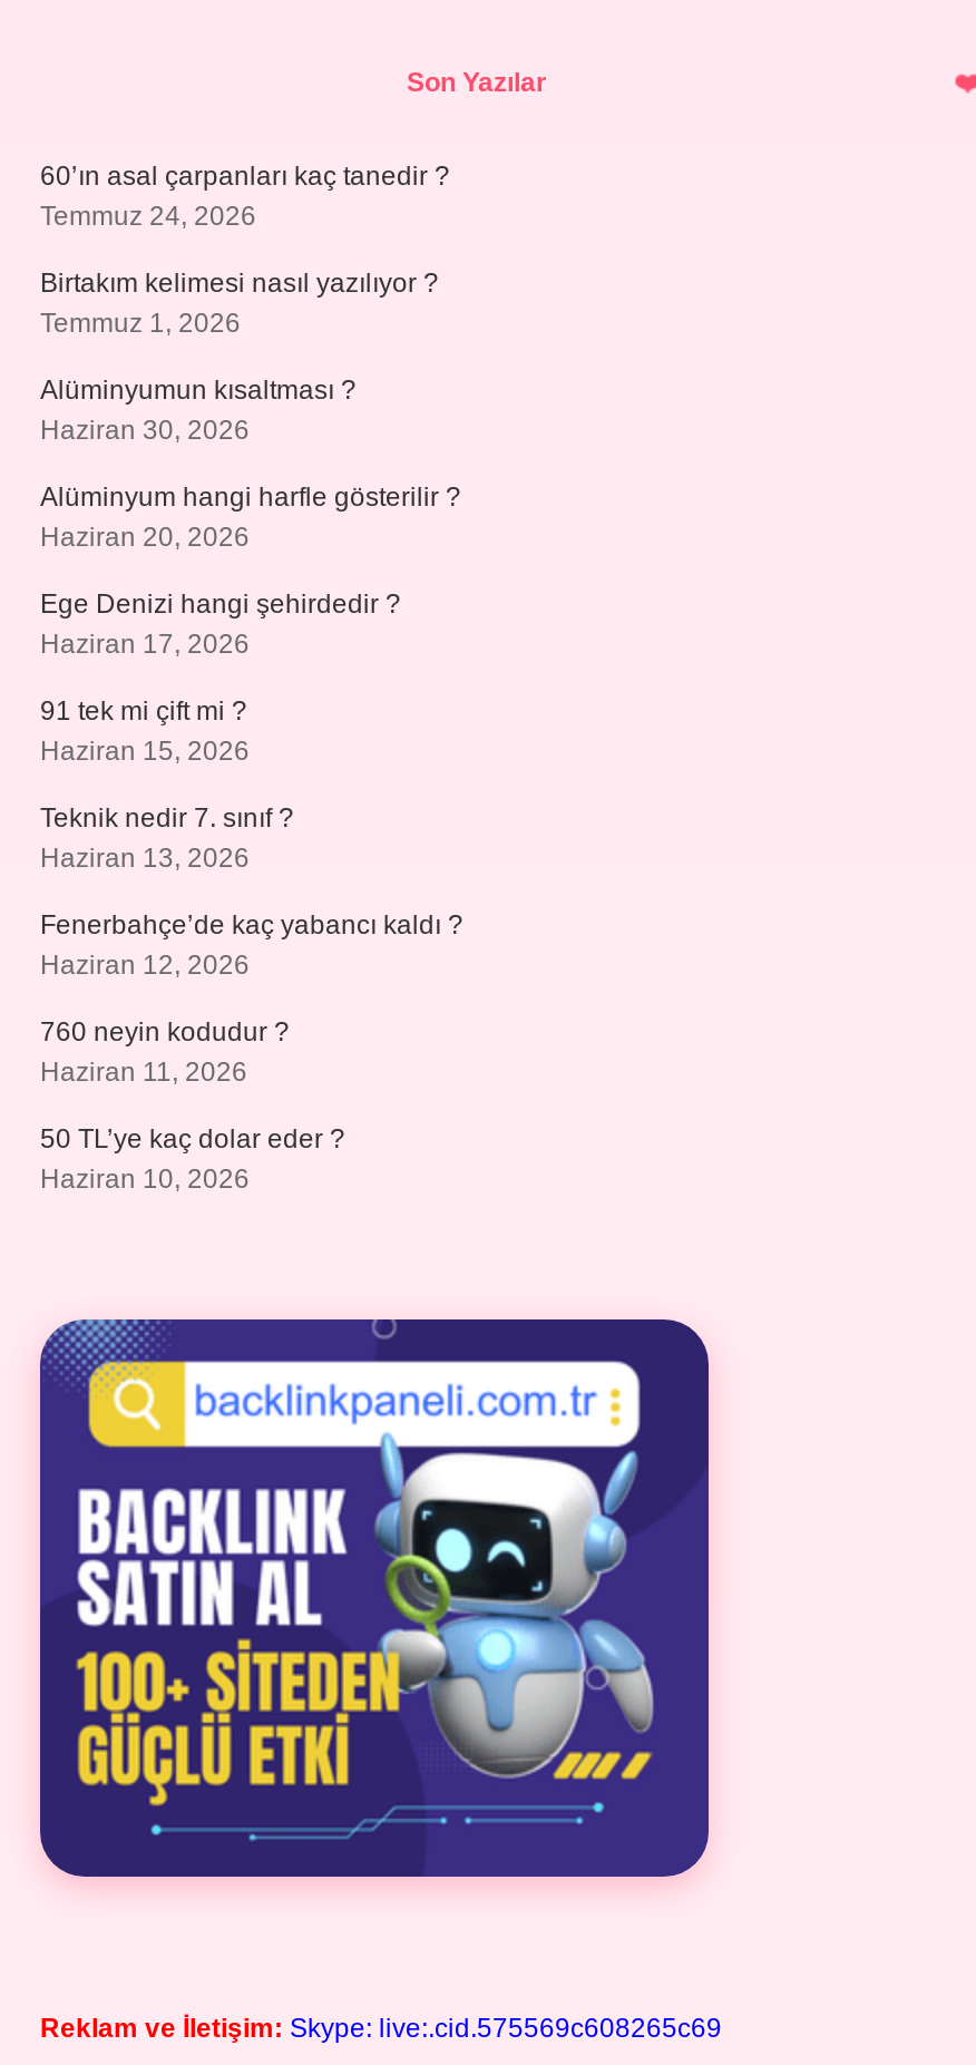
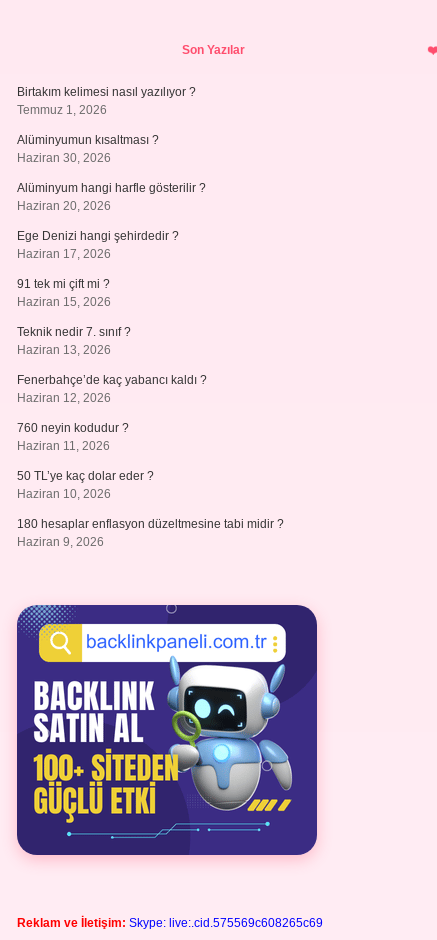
[40,160,450,232] 60’ın asal çarpanları kaç tanedir ? | Temmuz 24, 2026 -> none
moved [40,267,463,1195] -> [17,85,207,501]: Birtakım kelimesi nasıl yazılıyor ? | Temmuz 1, 2026 | Alüminyumun kısaltması ? | ... | 50 TL’ye kaç dolar eder ? | Haziran 10, 2026
none -> [17,517,284,549] 180 hesaplar enflasyon düzeltmesine tabi midir ? | Haziran 9, 2026

